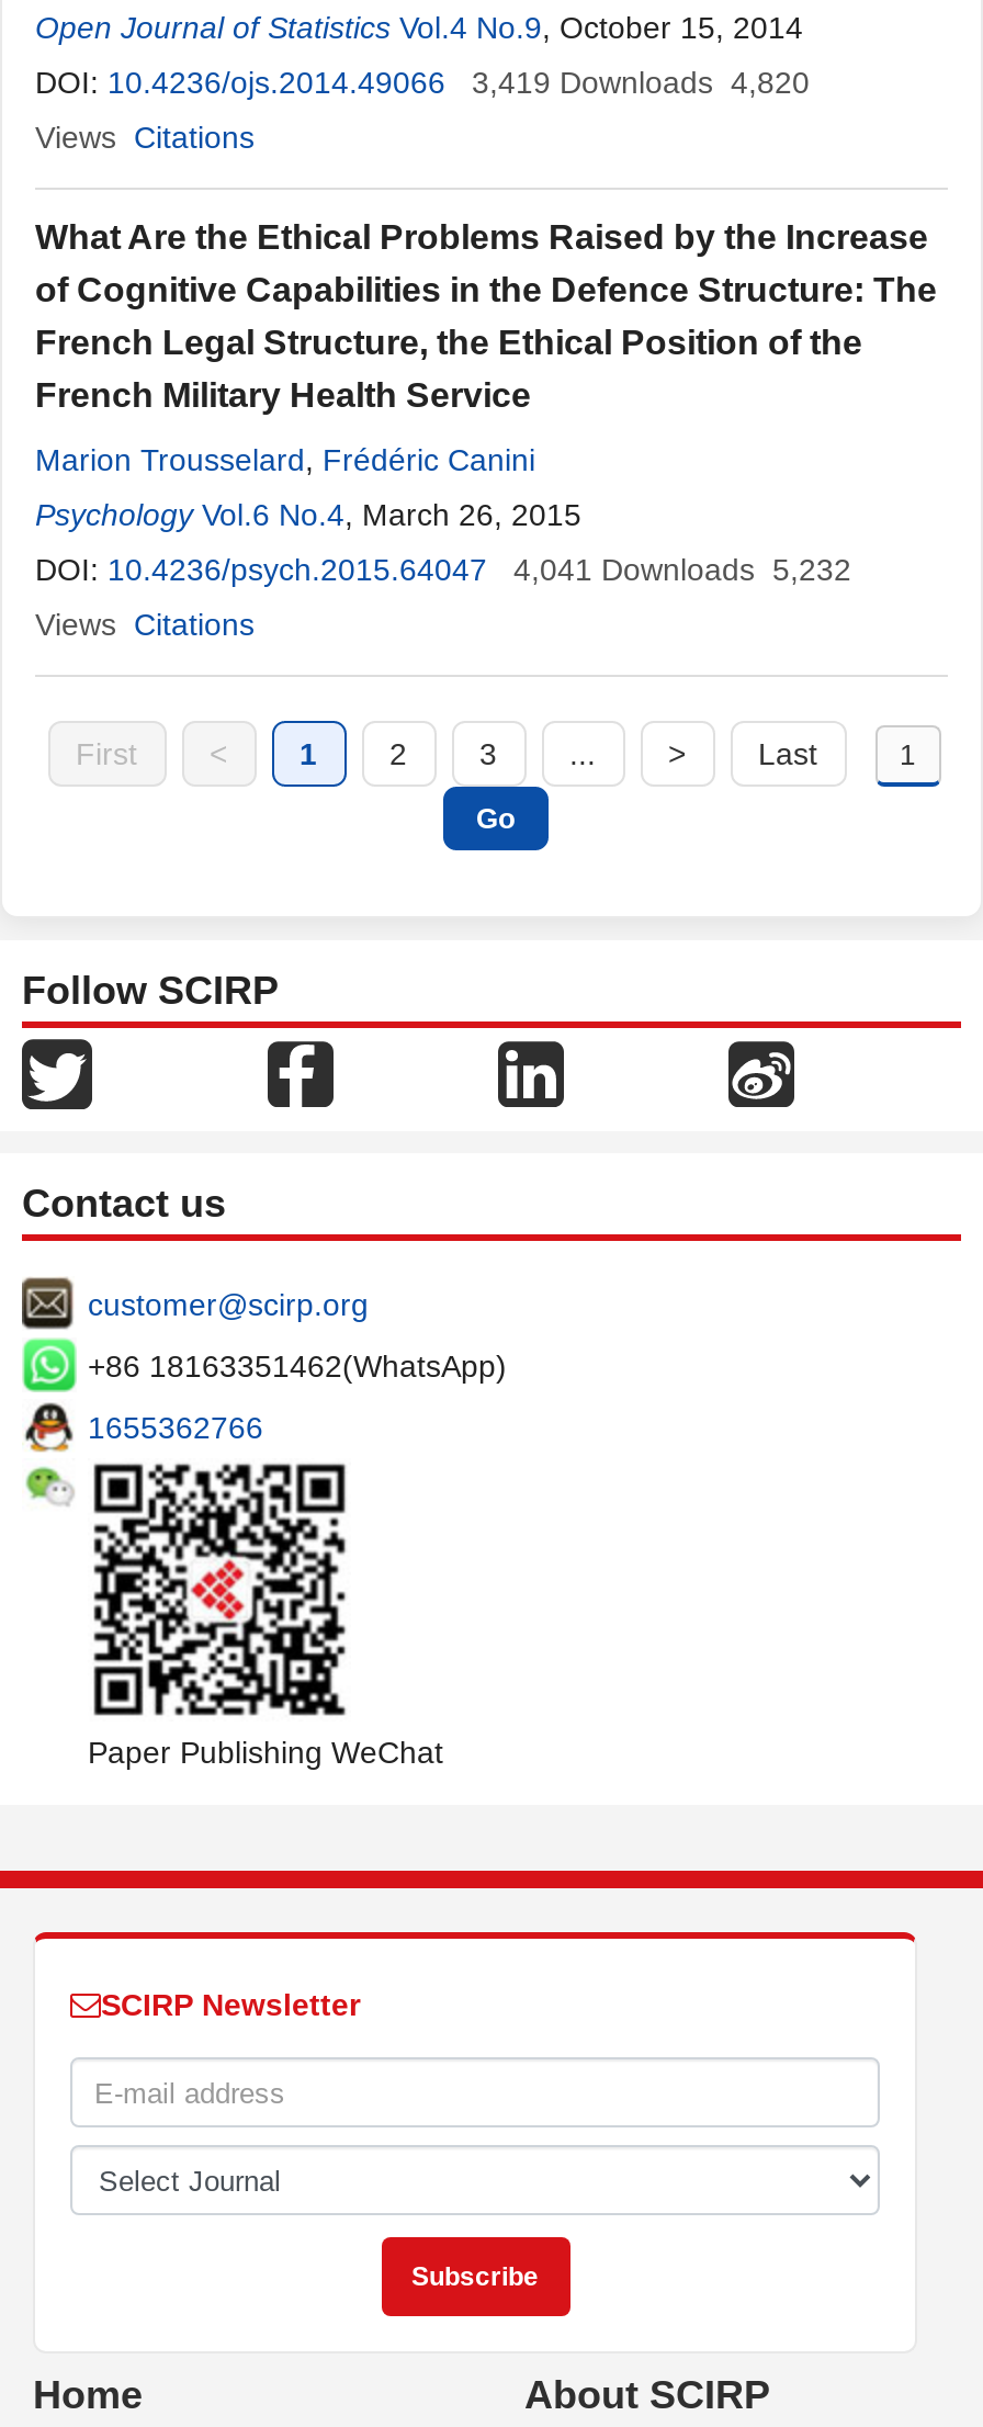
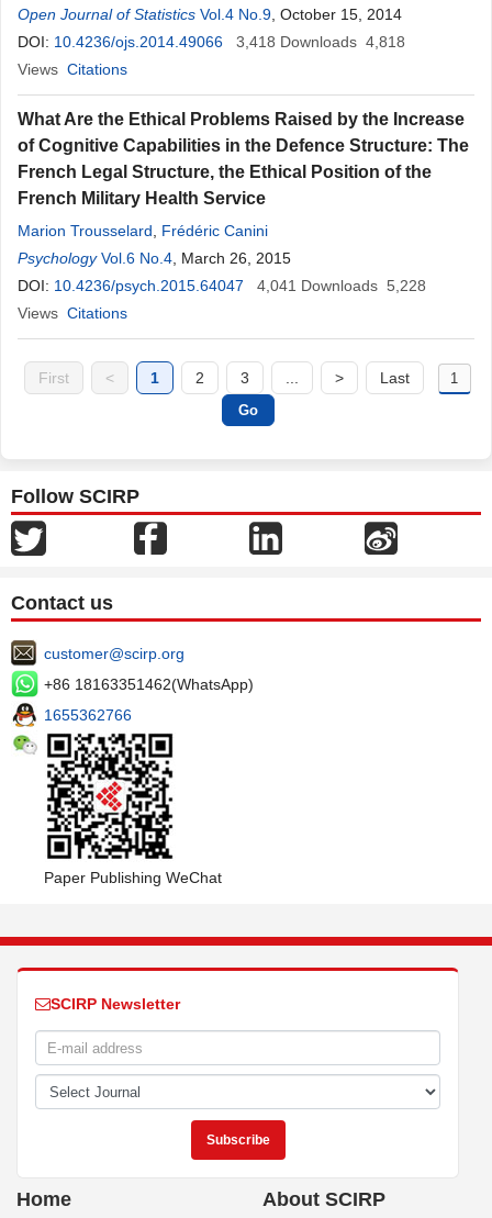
[35,65,810,100] DOI: 10.4236/ojs.2014.49066 3,419 Downloads 4,820 -> [18,33,405,51] DOI: 10.4236/ojs.2014.49066 3,418 Downloads 4,818
[35,552,851,587] DOI: 10.4236/psych.2015.64047 4,041 Downloads 5,232 -> [18,277,426,294] DOI: 10.4236/psych.2015.64047 4,041 Downloads 5,228

